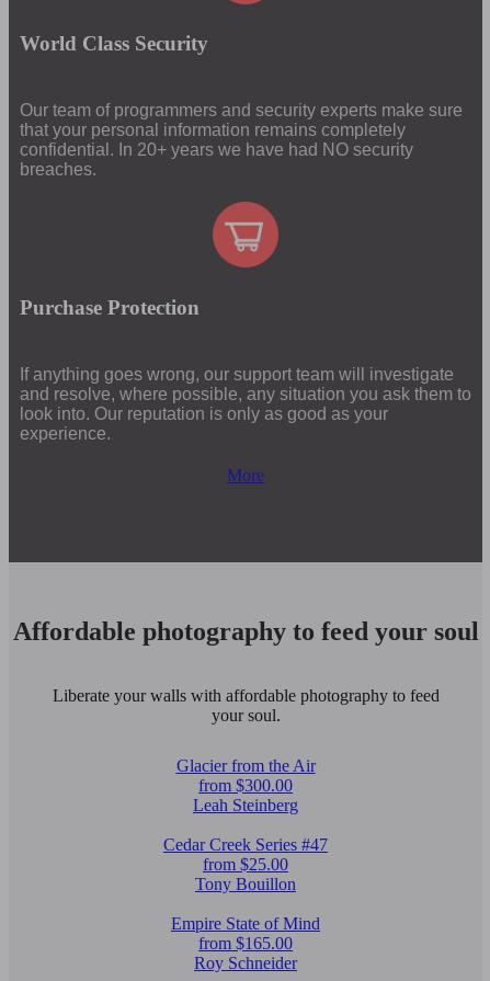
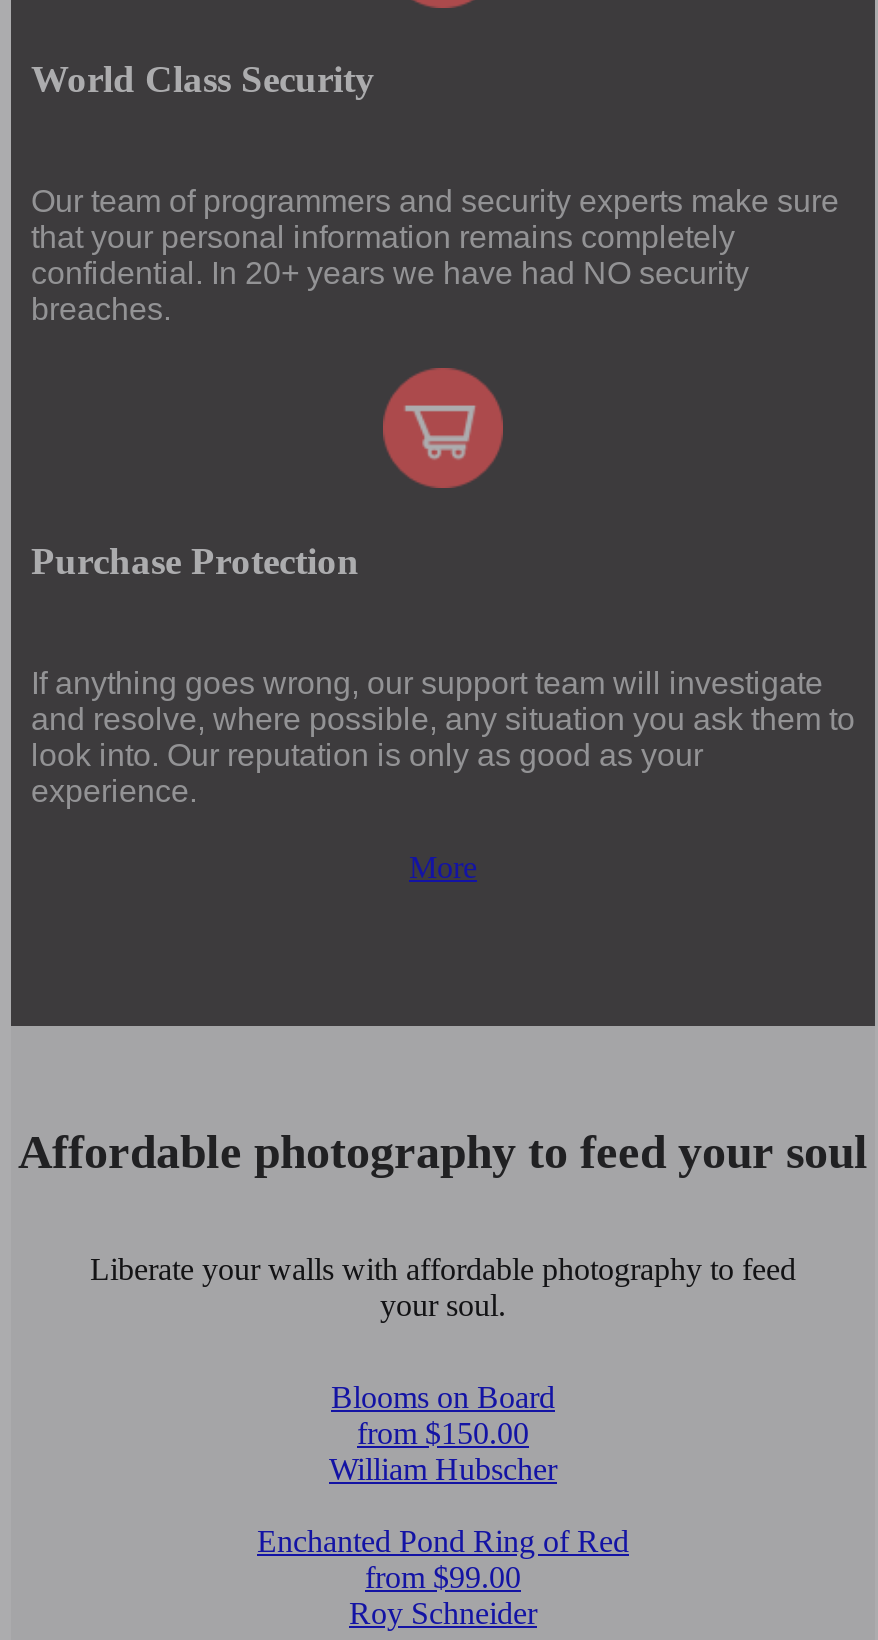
[163,756,328,952] Glacier from the Air | from $300.00 | Leah Steinberg | Cedar Creek Series #47 | from $25.00 | Tony Bouillon | Empire State of Mind | from $165.00 -> [257,1380,629,1594] Blooms on Board | from $150.00 | William Hubscher | Enchanted Pond Ring of Red | from $99.00

